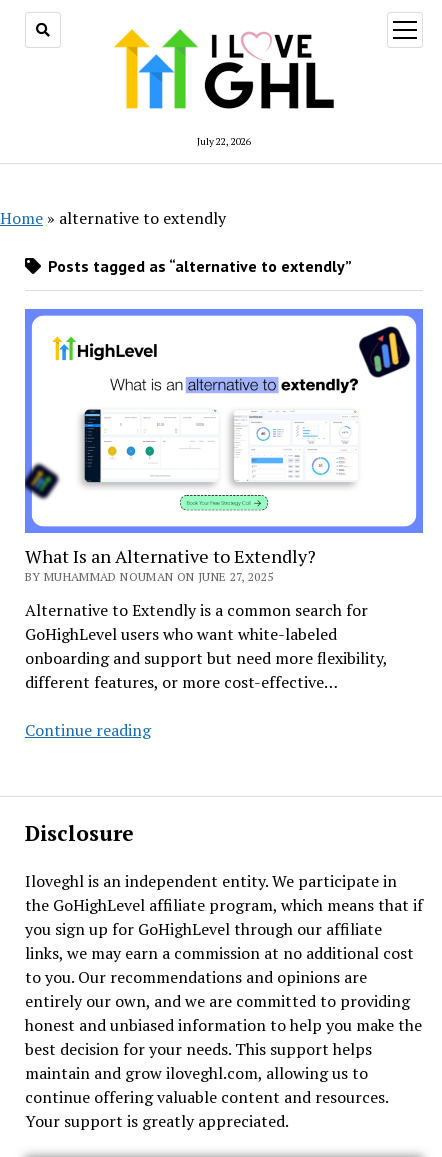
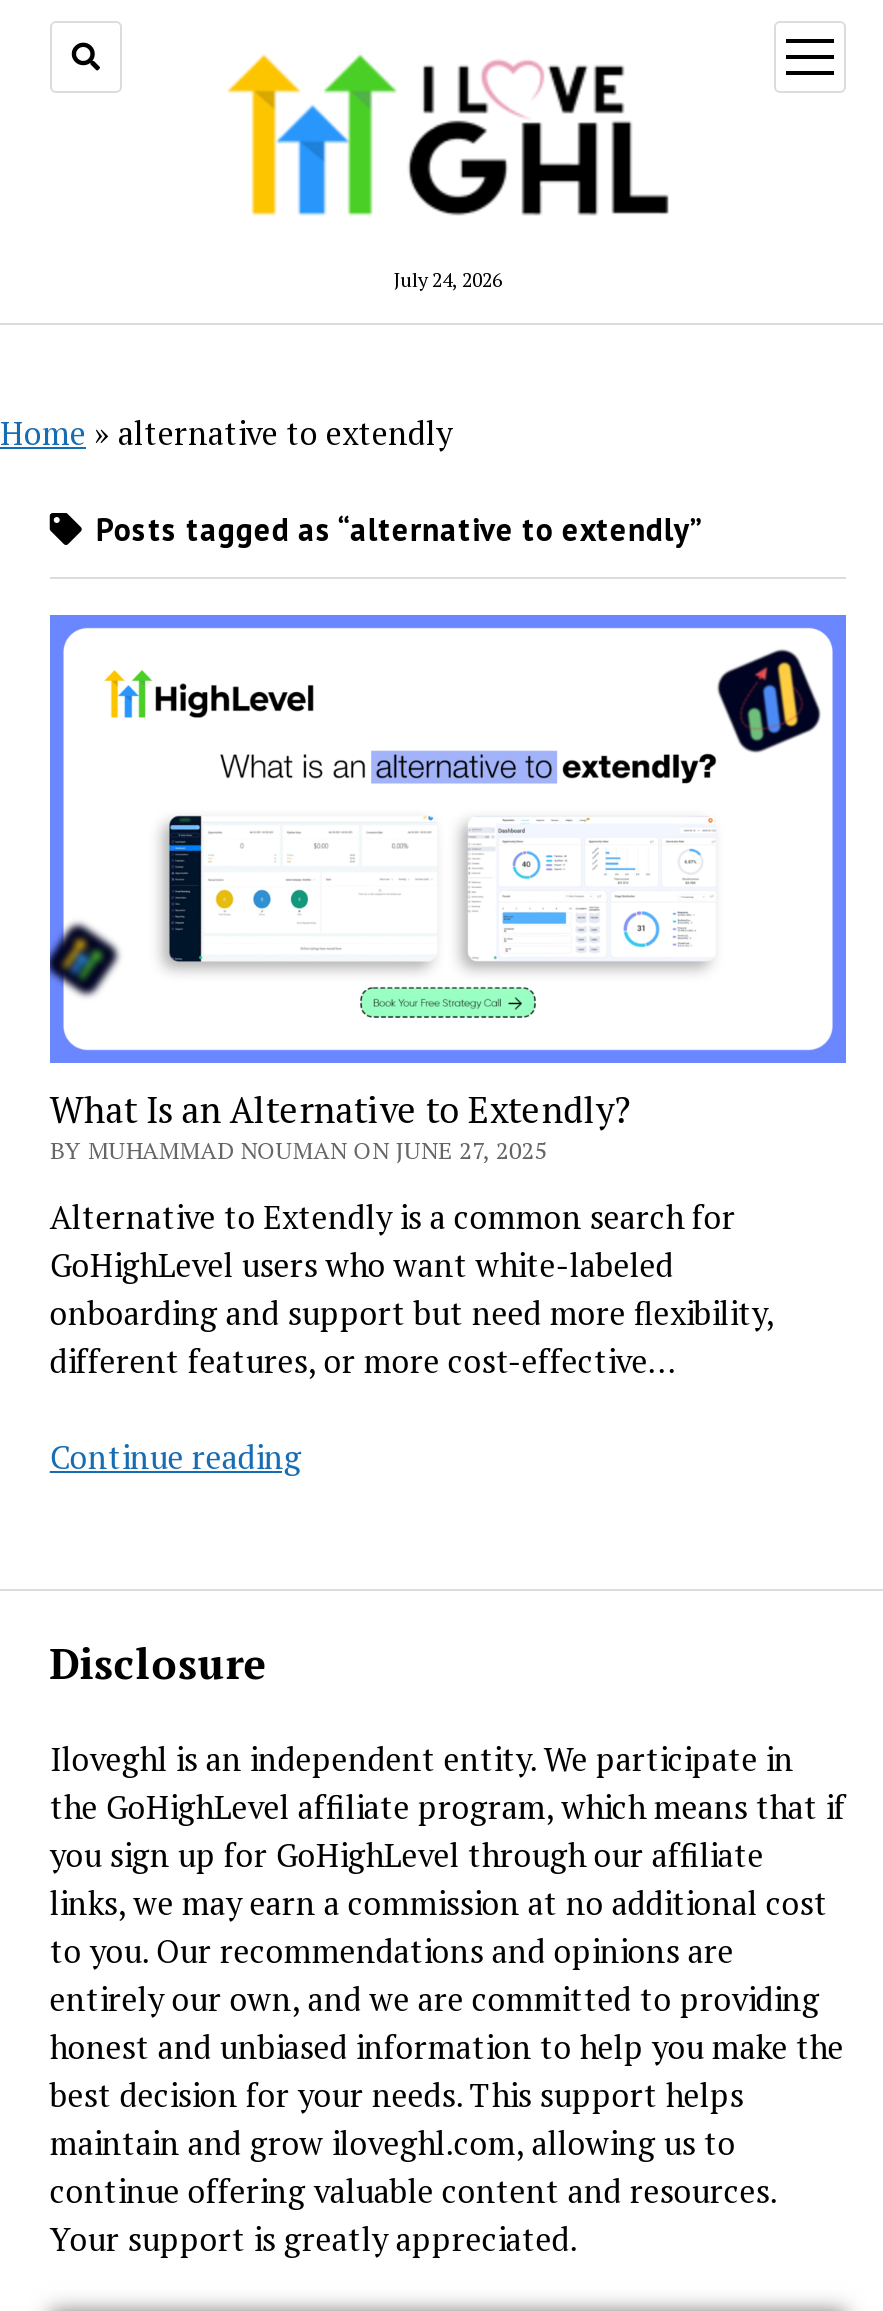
[197,135,251,148] July 22, 2026 -> [394,267,502,293] July 24, 2026

